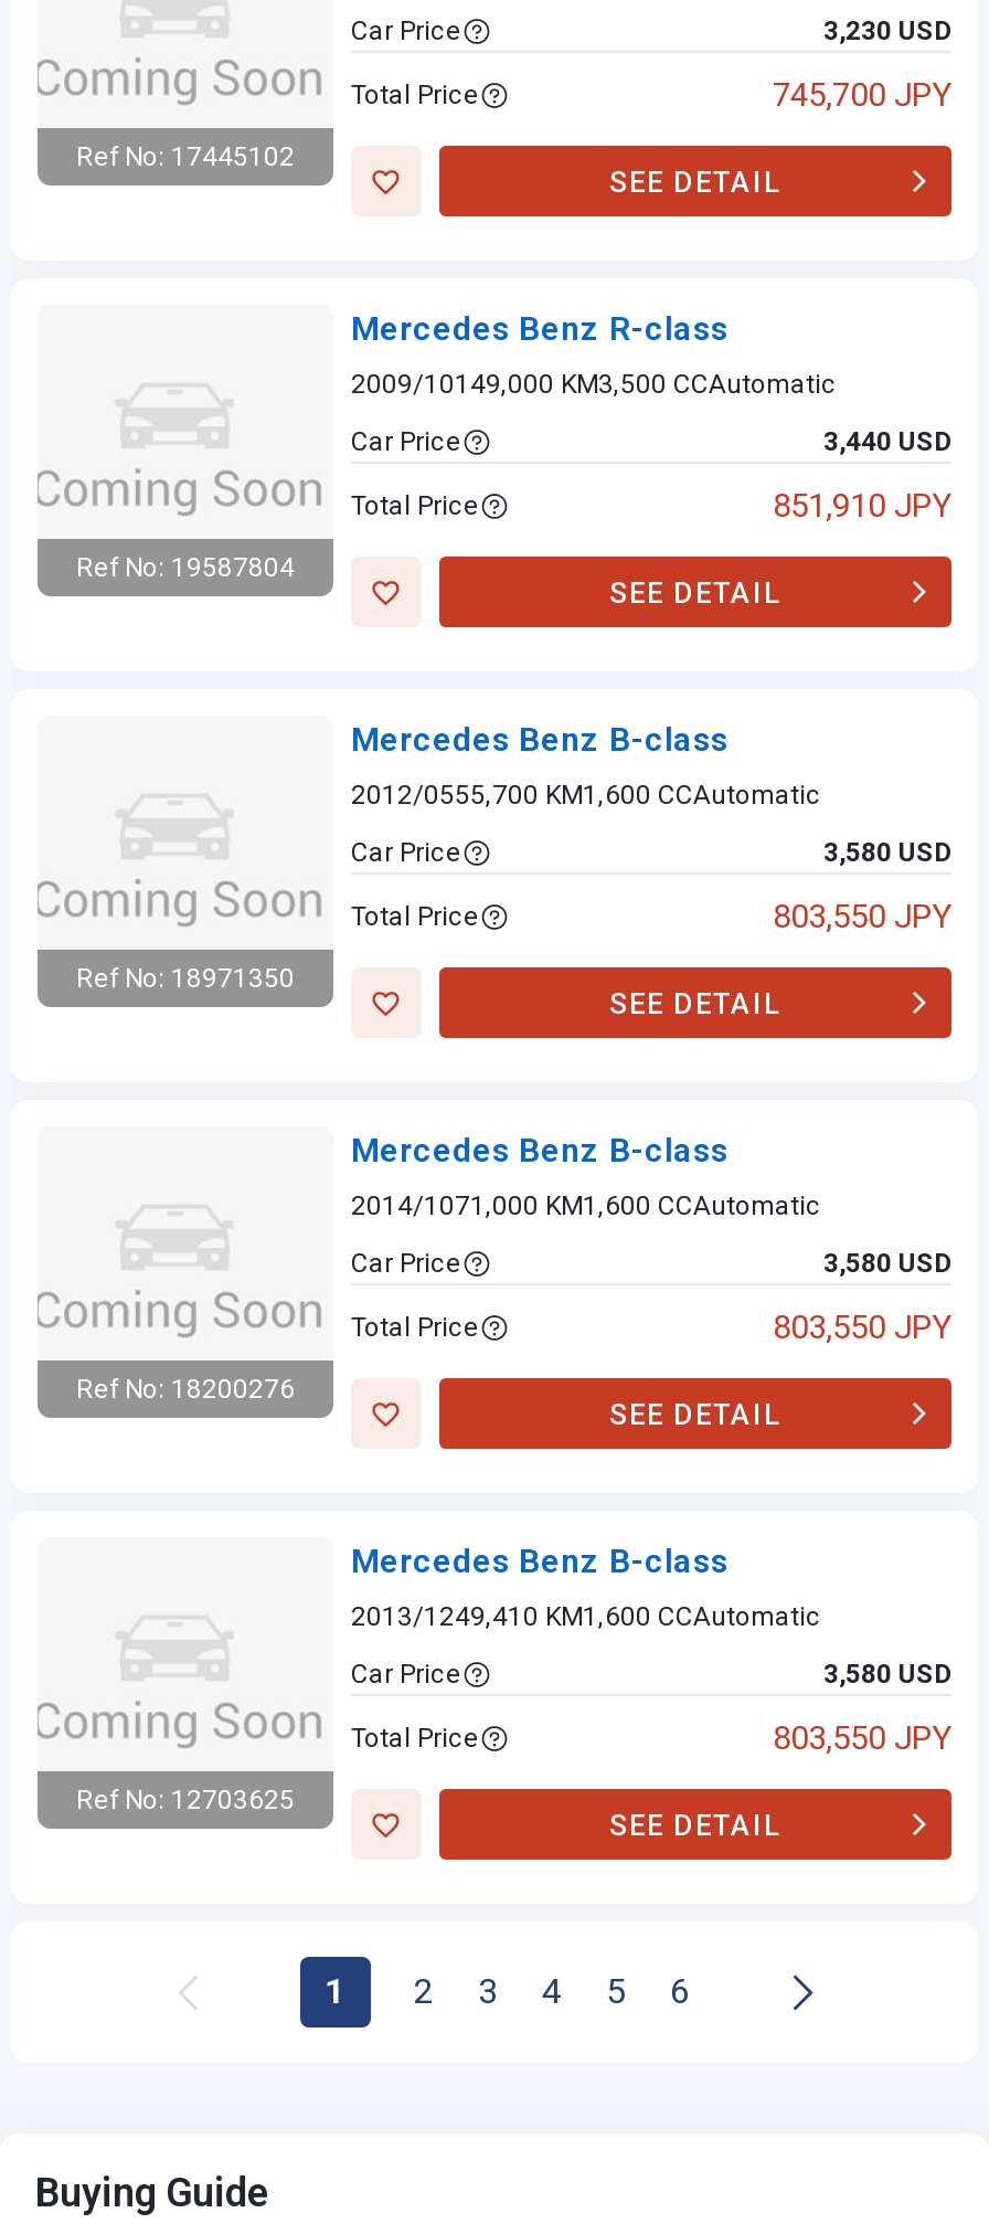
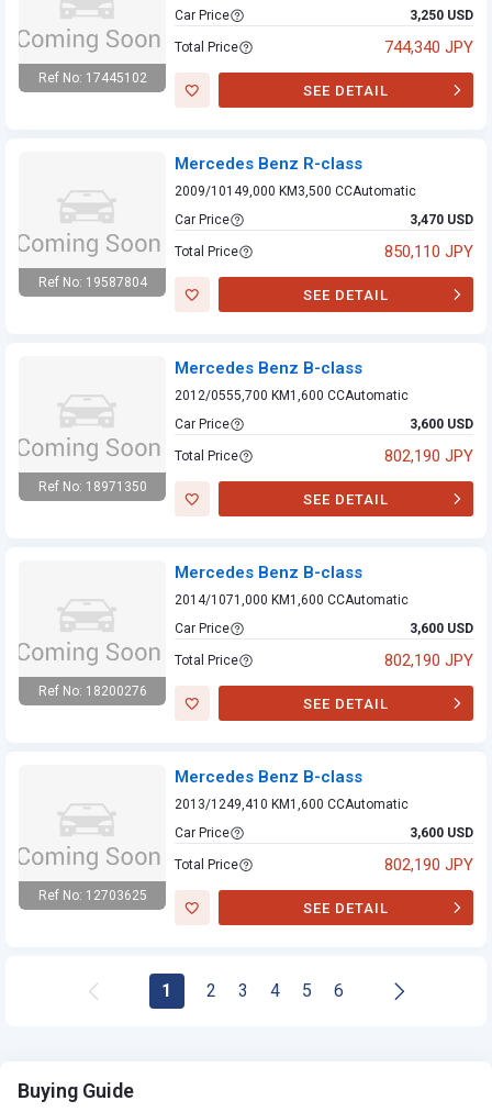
[823,15,951,46] 3,230 USD -> [410,8,473,23] 3,250 USD
[773,75,951,115] 745,700 JPY -> [384,37,473,57] 744,340 JPY
[823,426,951,457] 3,440 USD -> [410,212,473,227] 3,470 USD
[773,486,951,526] 851,910 JPY -> [384,242,473,262] 850,110 JPY
[823,837,951,868] 3,580 USD -> [410,416,473,432] 3,600 USD
[773,897,951,936] 803,550 JPY -> [384,446,473,466] 802,190 JPY
[823,1248,951,1279] 3,580 USD -> [410,621,473,636] 3,600 USD
[773,1307,951,1347] 803,550 JPY -> [384,650,473,670] 802,190 JPY
[823,1659,951,1690] 3,580 USD -> [410,825,473,841] 3,600 USD
[773,1718,951,1758] 803,550 JPY -> [384,855,473,875] 802,190 JPY

